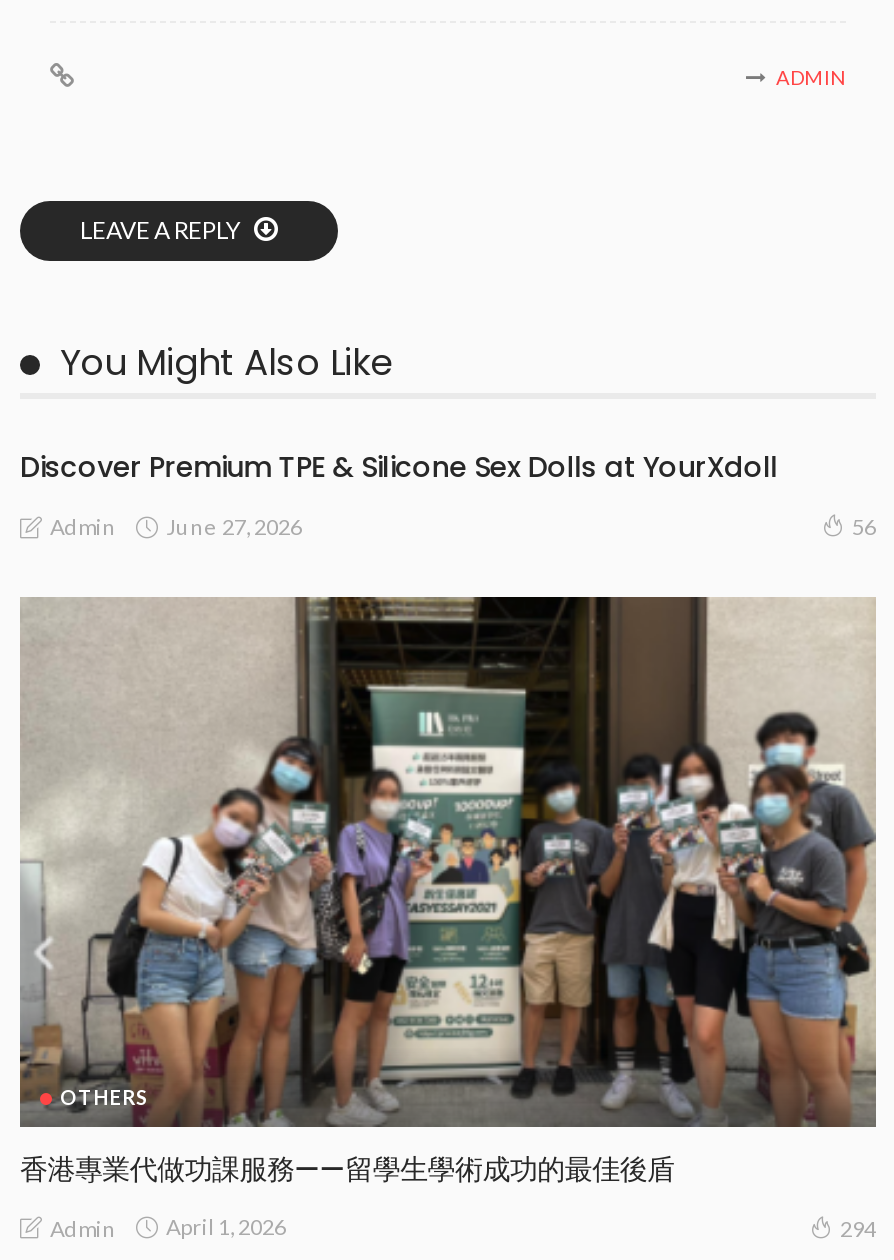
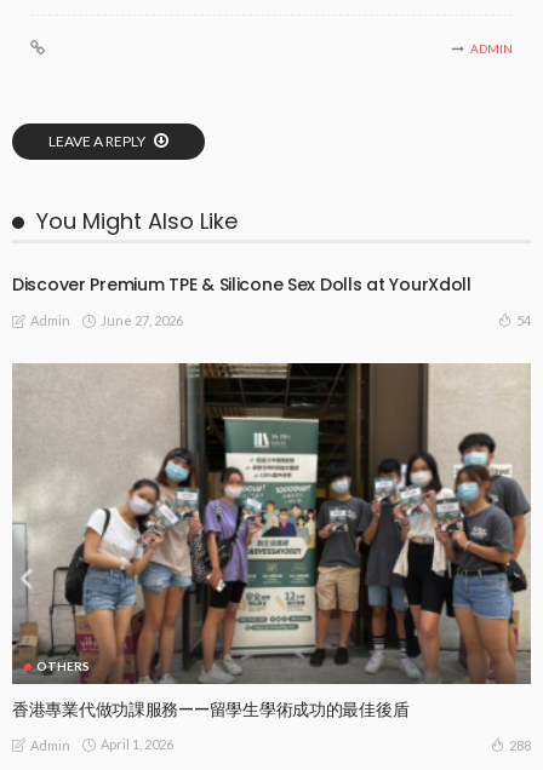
[852,513,876,539] 56 -> [516,312,531,328] 54
[840,1214,876,1240] 294 -> [509,737,531,753] 288

